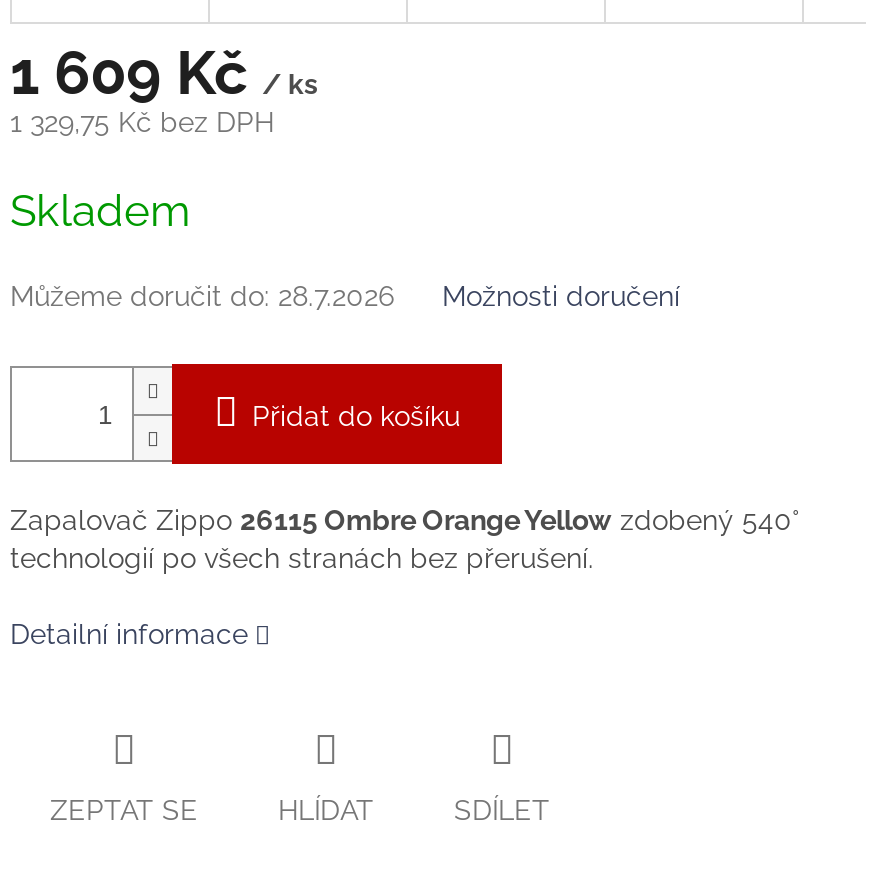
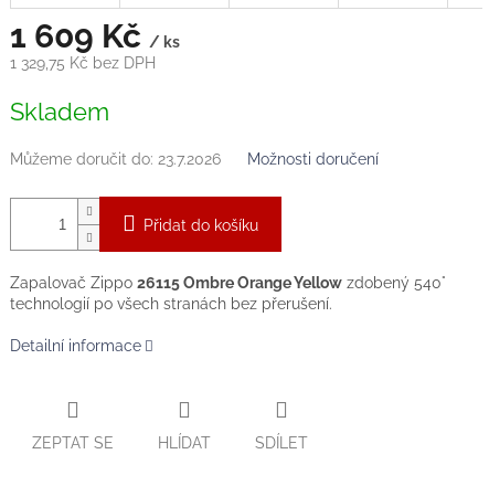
[10,281,394,313] Můžeme doručit do: 28.7.2026 -> [10,151,221,168] Můžeme doručit do: 23.7.2026

